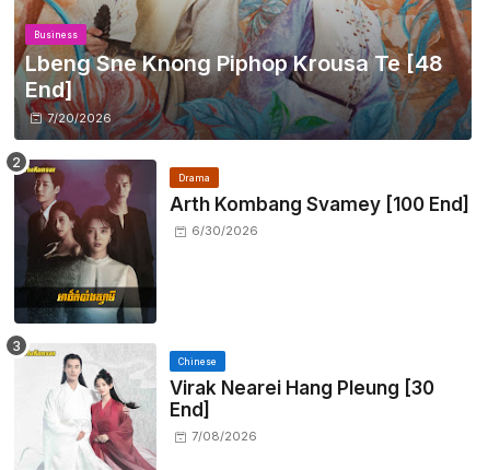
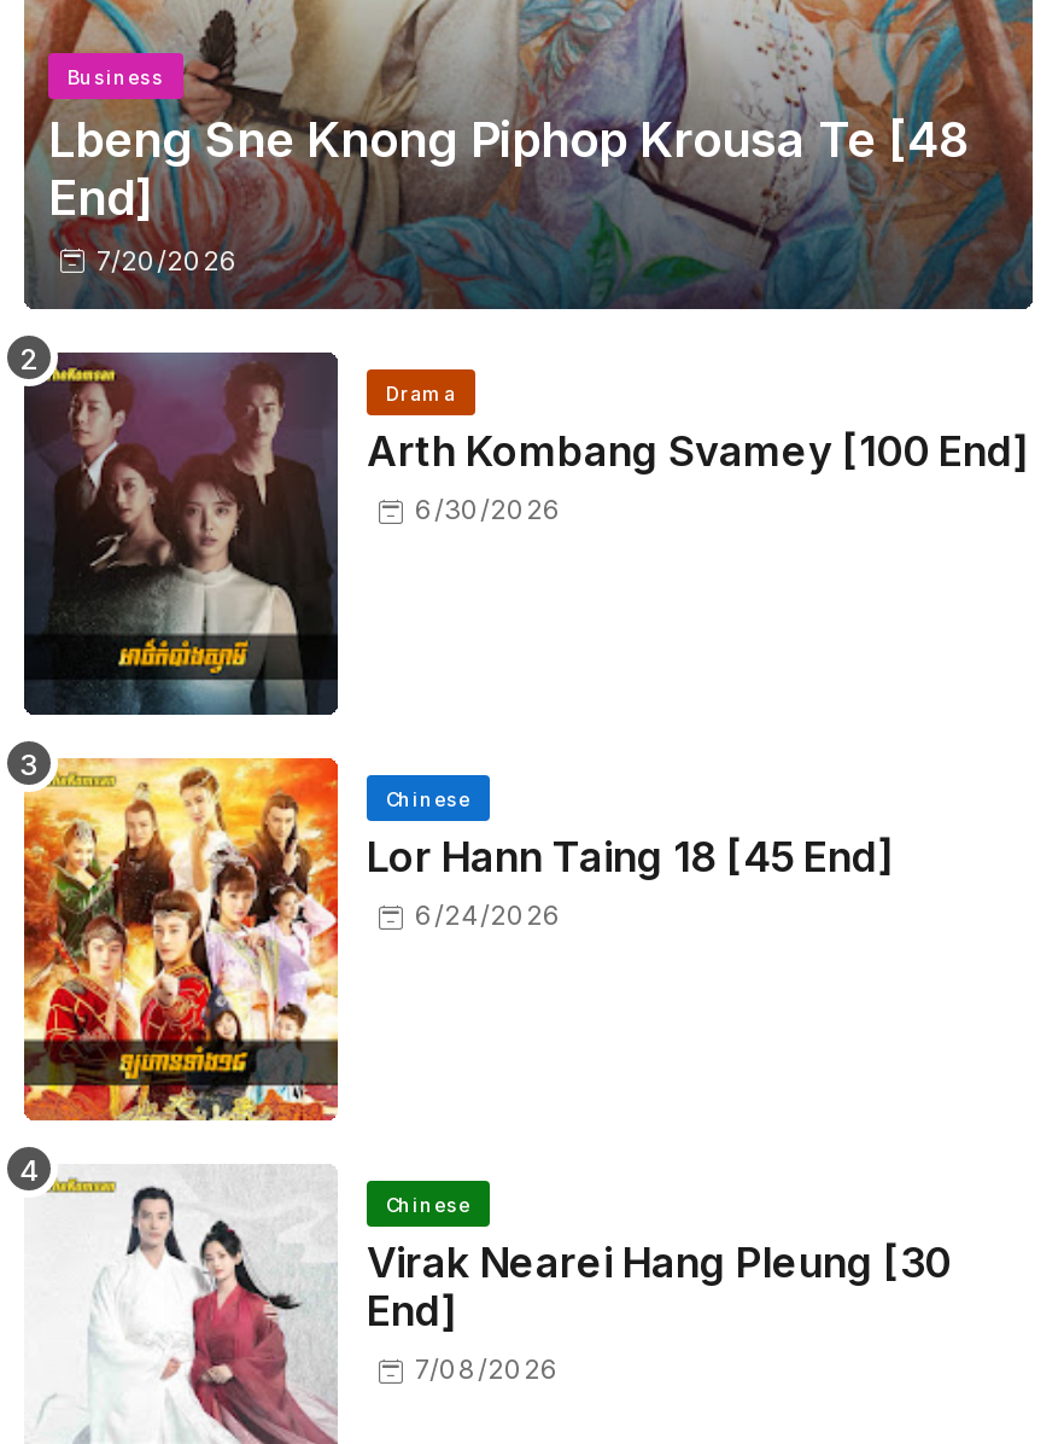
none -> [22,756,893,1123] [image] | Lor Hann Taing 18 [45 End] | 6/24/2026
none -> [386,1193,470,1217] Chinese

